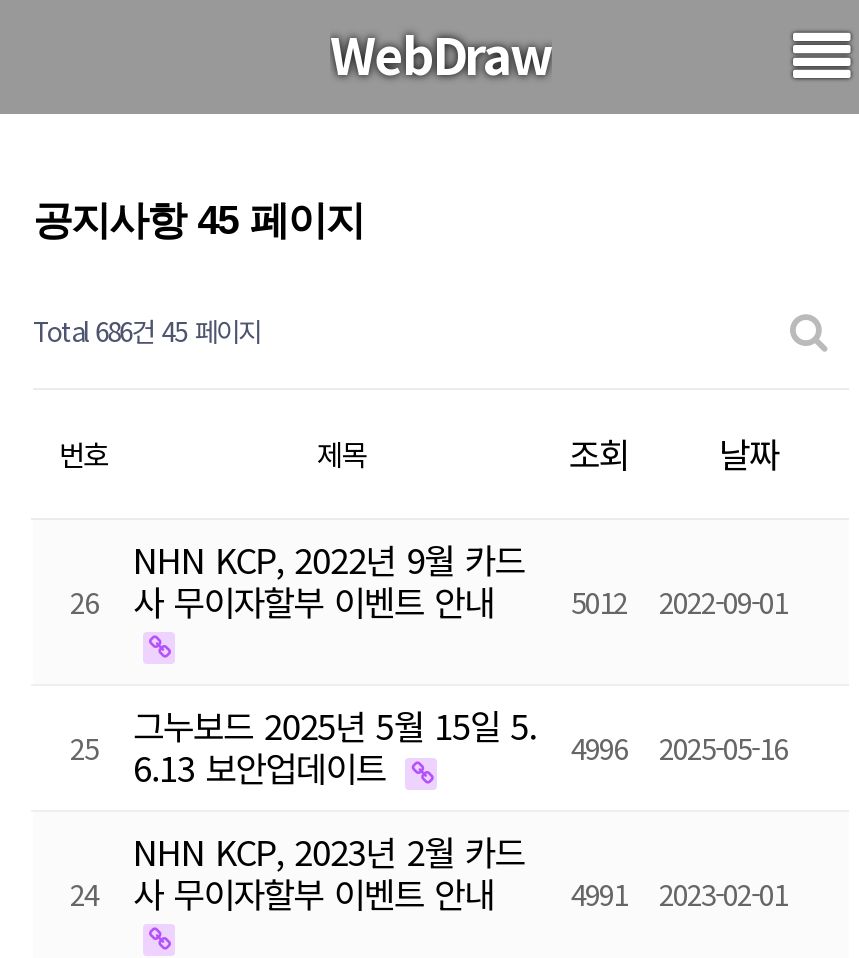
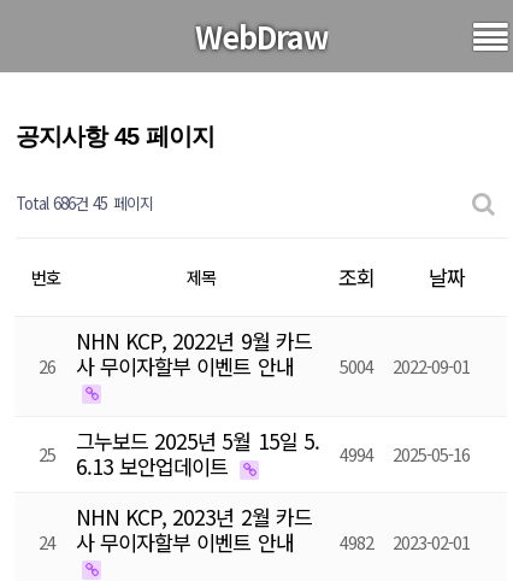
[70,576,787,626] 26 사 무이자할부 이벤트 안내 5012 2022-09-01 -> [38,351,470,381] 26 사 무이자할부 이벤트 안내 5004 2022-09-01
[70,700,787,792] 25 그누보드 2025년 5월 15일 5. 6.13 보안업데이트 4996 2025-05-16 -> [38,426,470,481] 25 그누보드 2025년 5월 15일 5. 6.13 보안업데이트 4994 2025-05-16
[70,868,787,918] 24 사 무이자할부 이벤트 안내 4991 2023-02-01 -> [38,527,470,557] 24 사 무이자할부 이벤트 안내 4982 2023-02-01

